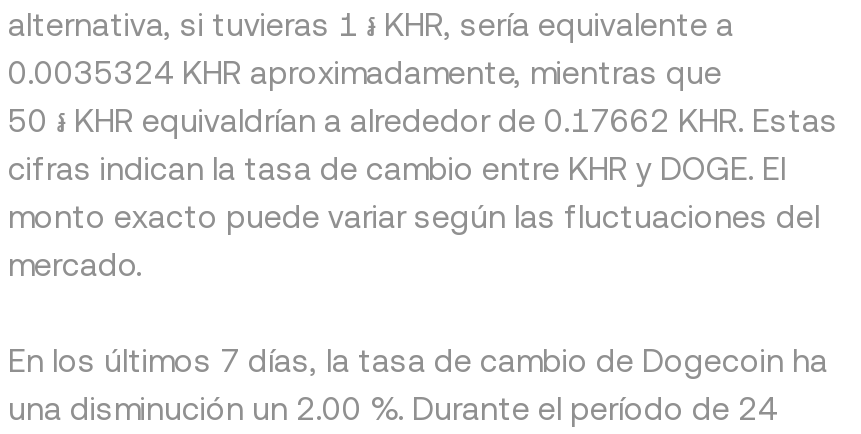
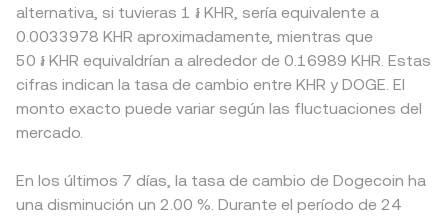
[8,54,722,92] 0.0035324 KHR aproximadamente, mientras que -> [16,27,373,46] 0.0033978 KHR aproximadamente, mientras que
[8,102,838,140] 50 ៛ KHR equivaldrían a alrededor de 0.17662 KHR. Estas -> [16,51,431,70] 50 ៛ KHR equivaldrían a alrededor de 0.16989 KHR. Estas

